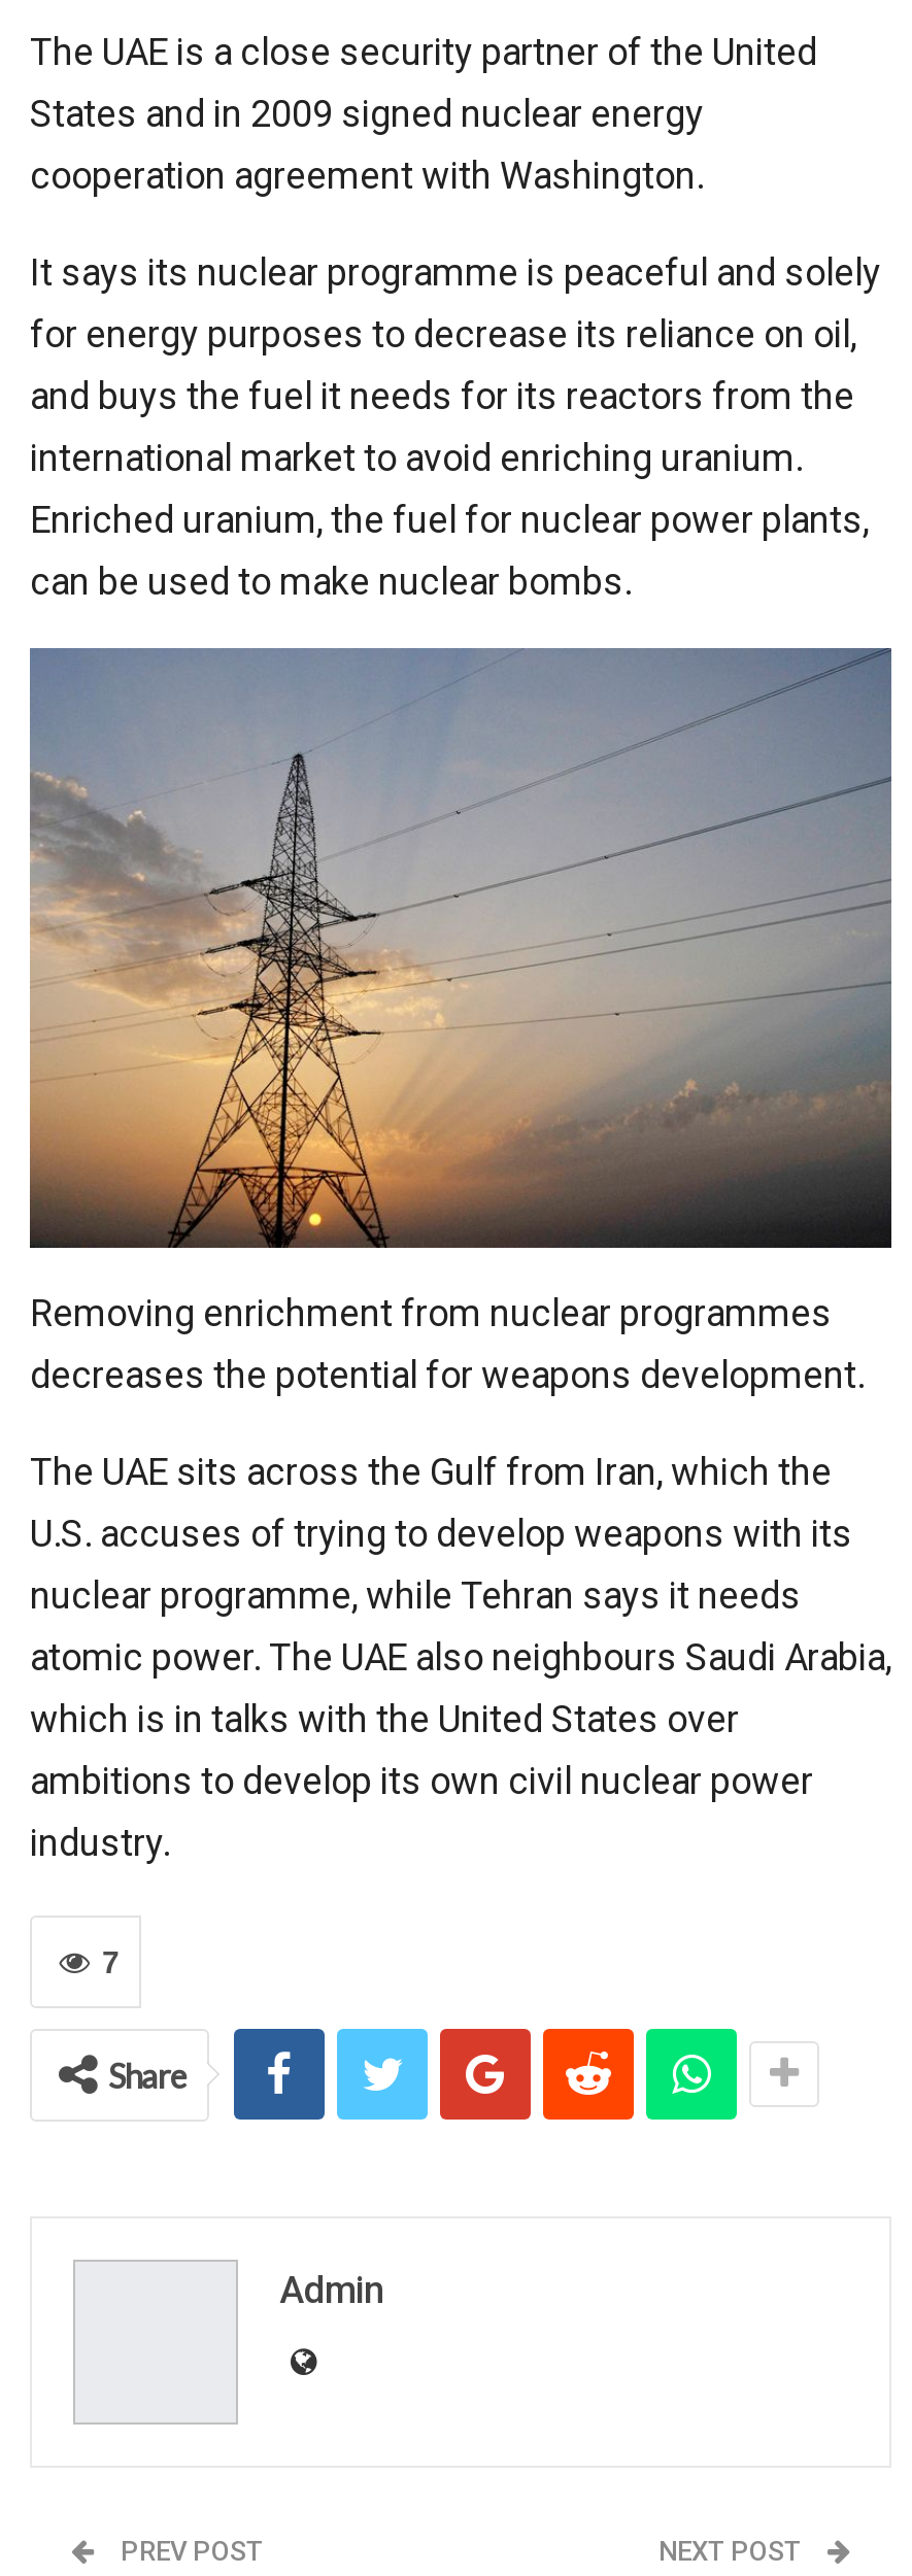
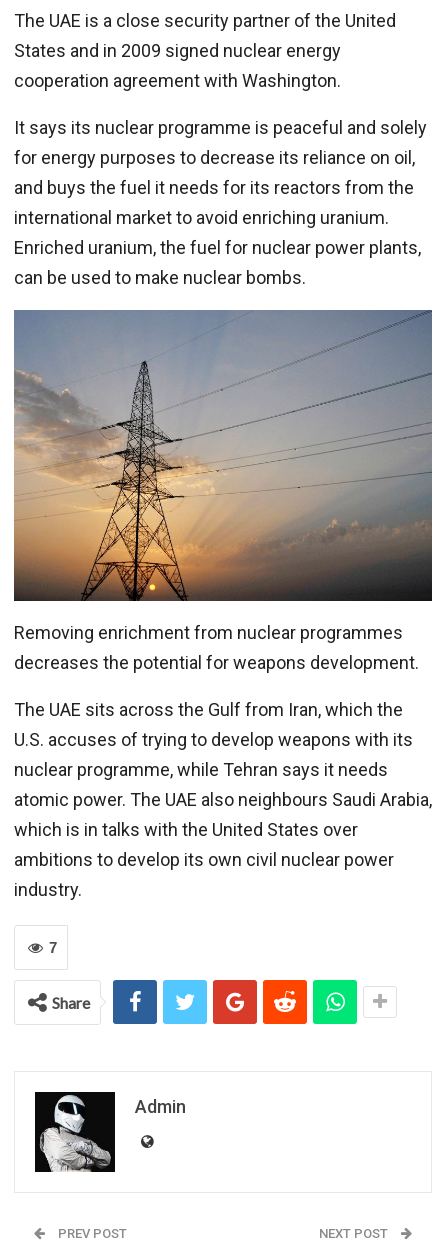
none -> [34,1091,116,1173] [image]

